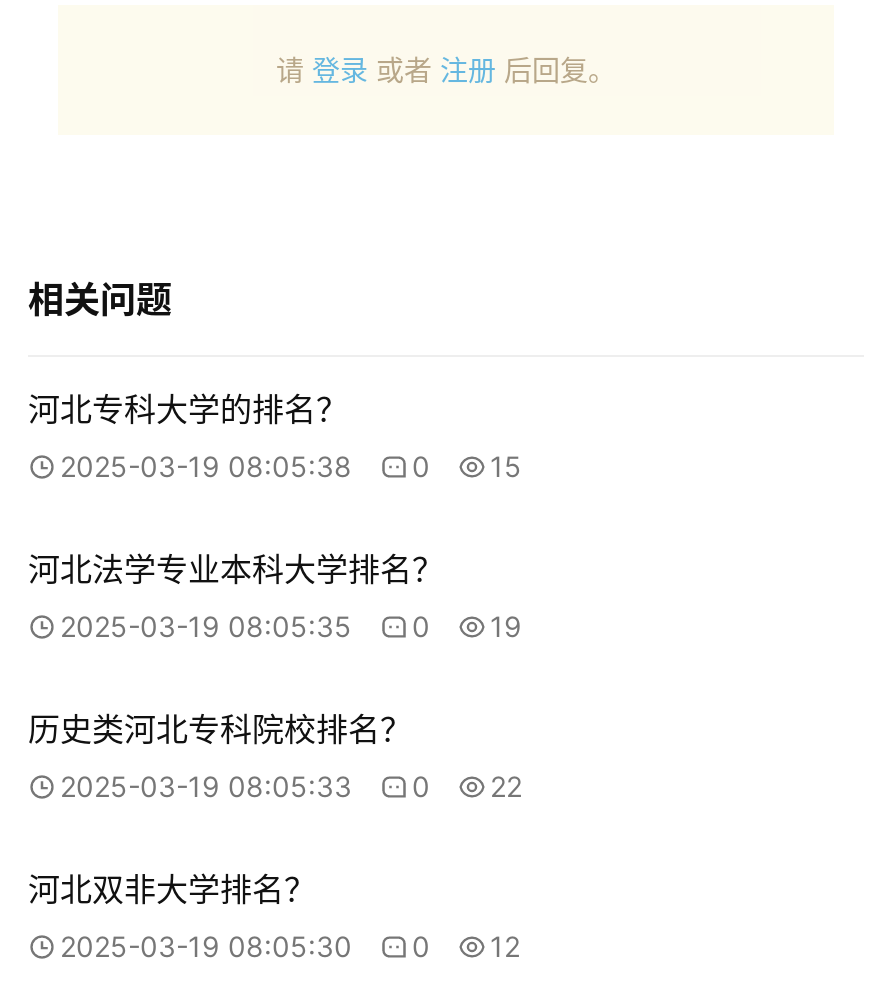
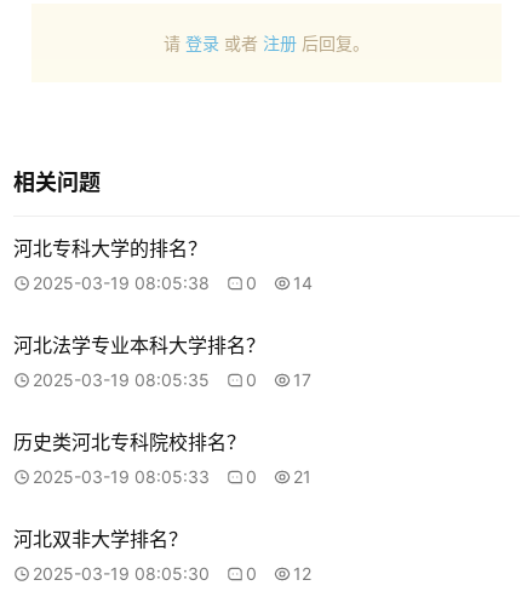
[60,449,522,483] 2025-03-19 08:05:38 0 15 -> [33,272,313,293] 2025-03-19 08:05:38 0 14
[60,609,522,643] 2025-03-19 08:05:35 0 19 -> [33,369,311,390] 2025-03-19 08:05:35 0 17
[60,769,522,803] 2025-03-19 08:05:33 0 22 -> [33,466,311,487] 2025-03-19 08:05:33 0 21

